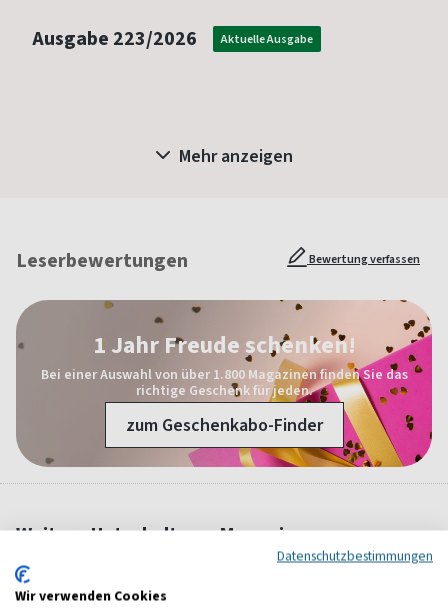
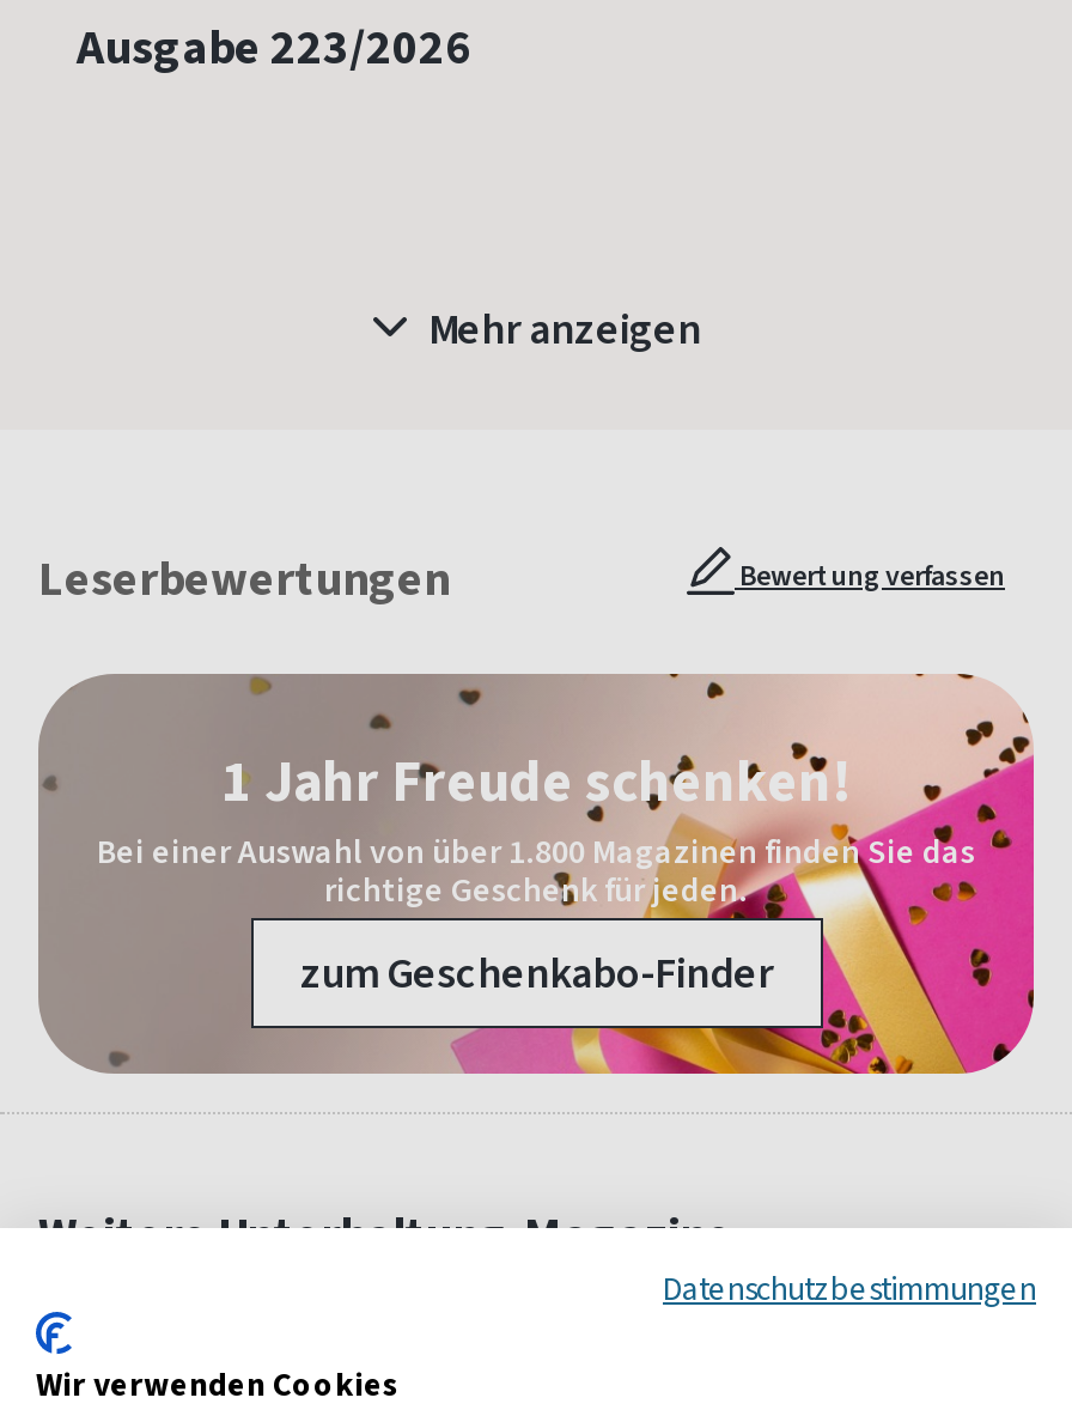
[221,31,313,47] Aktuelle Ausgabe -> none

